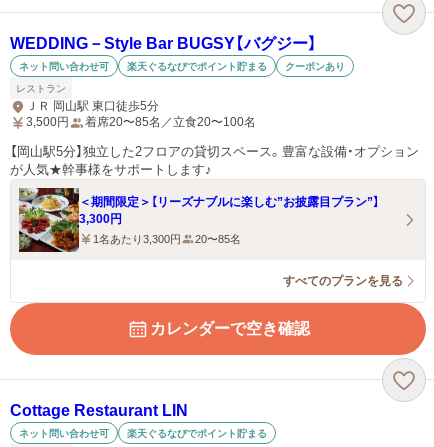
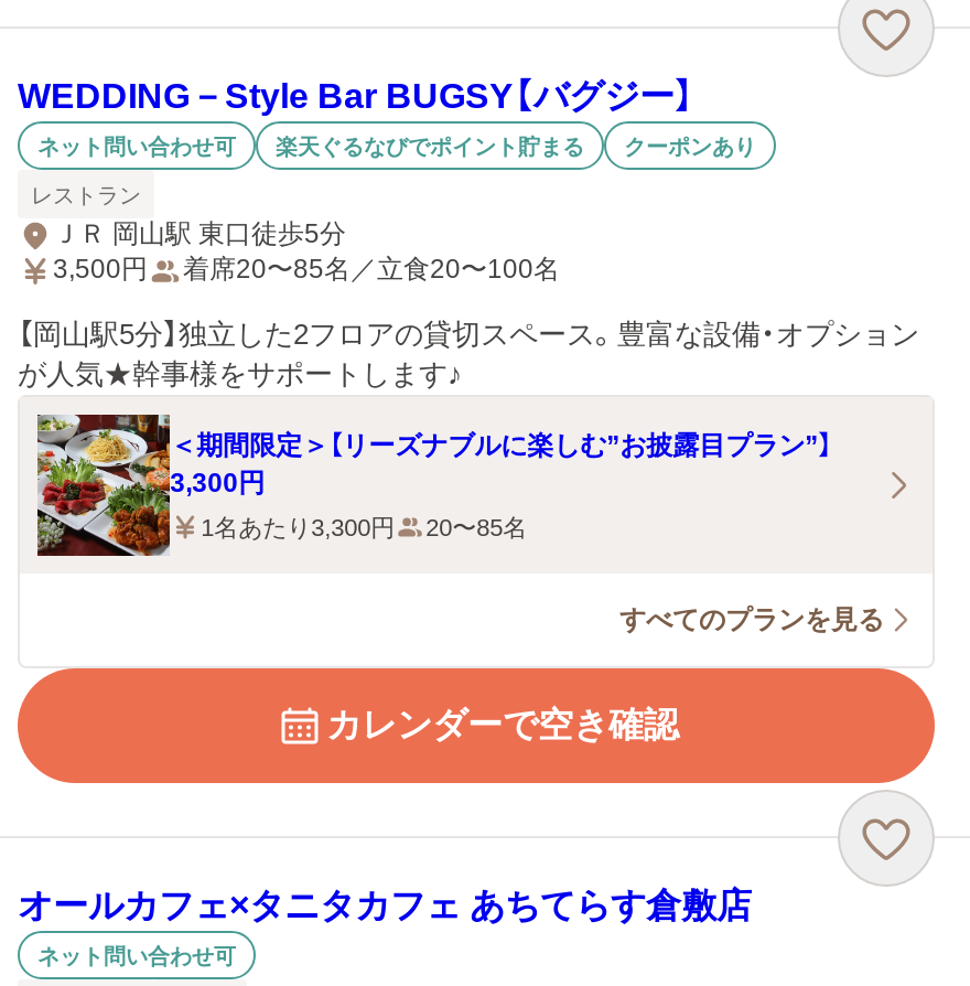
[10,402,188,419] Cottage Restaurant LIN -> [18,887,752,924] オールカフェ×タニタカフェ あちてらす倉敷店
[127,427,267,438] 楽天ぐるなびでポイント貯まる -> none

